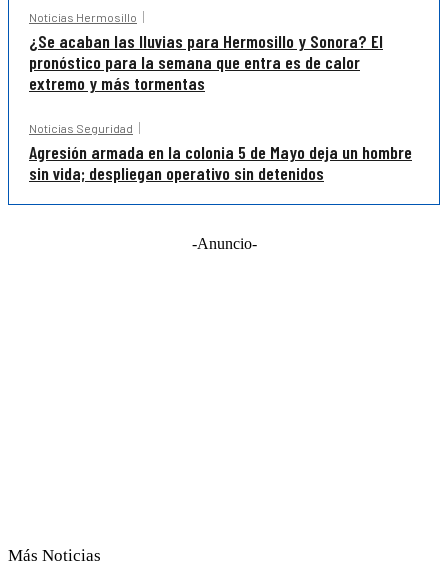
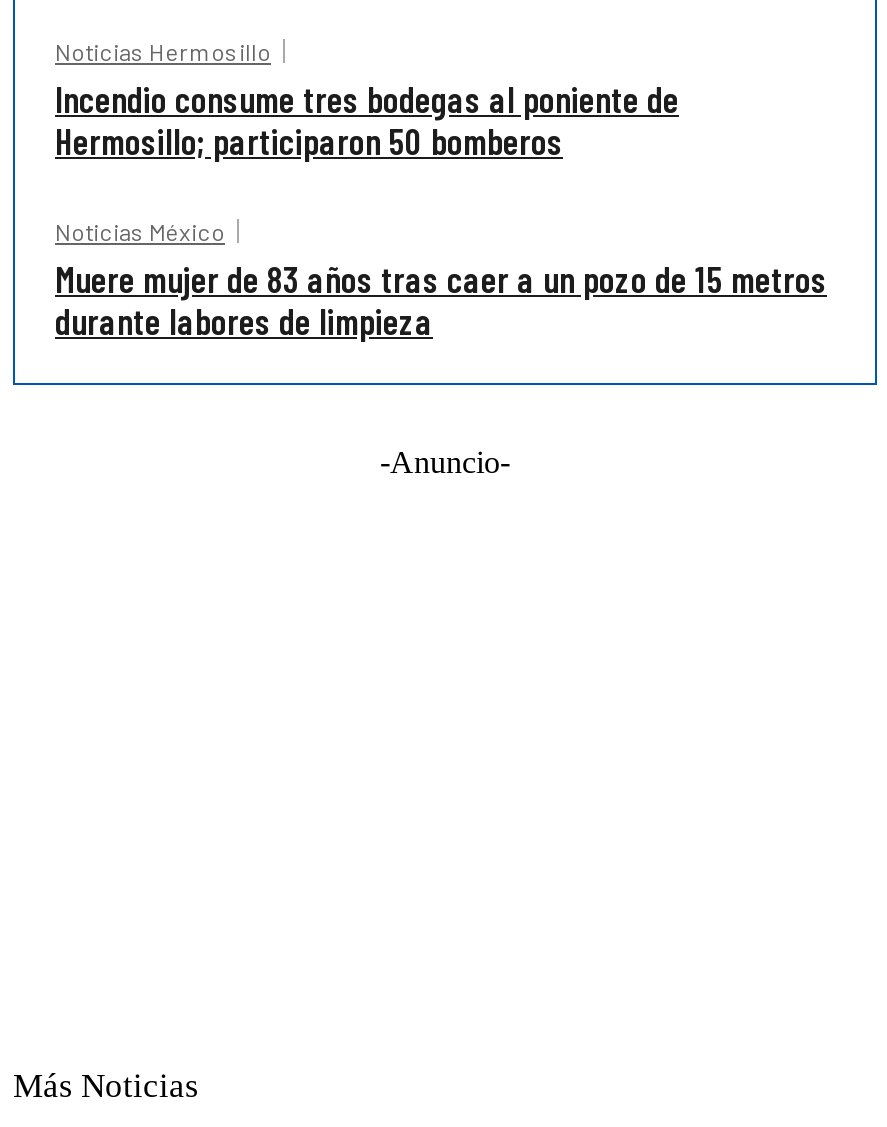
[29,29,383,93] ¿Se acaban las lluvias para Hermosillo y Sonora? El | pronóstico para la semana que entra es de calor | extremo y más tormentas -> [55,76,679,162] Incendio consume tres bodegas al poniente de | Hermosillo; participaron 50 bomberos
[29,120,412,183] Noticias Seguridad | Agresión armada en la colonia 5 de Mayo deja un hombre | sin vida; despliegan operativo sin detenidos -> [55,216,827,342] Noticias México | Muere mujer de 83 años tras caer a un pozo de 15 metros | durante labores de limpieza

